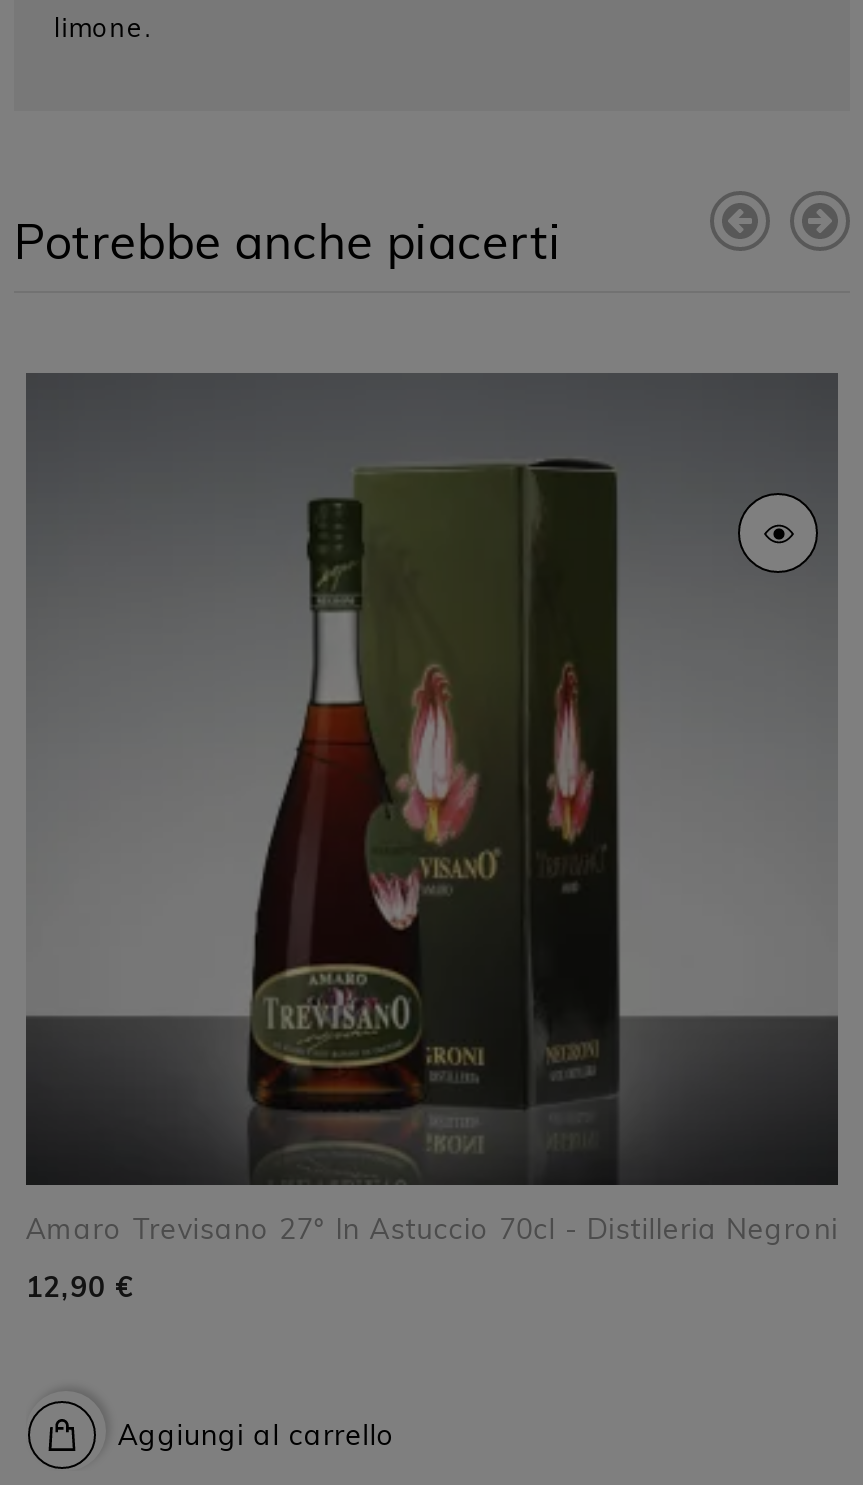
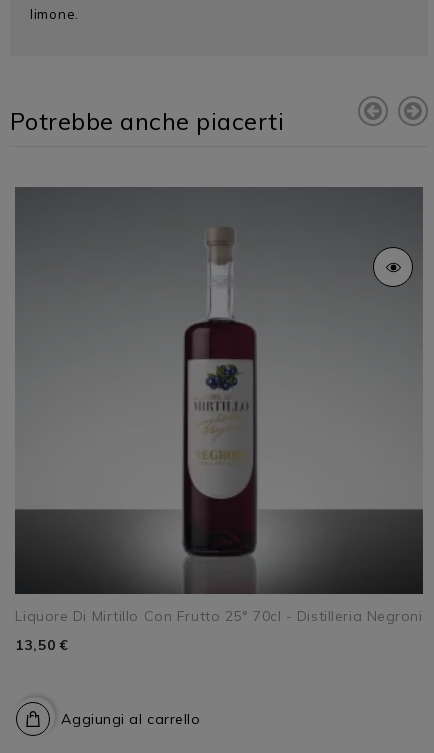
[26,455,838,1248] [image] | Amaro Trevisano 27° In Astuccio 70cl - Distilleria Negroni -> [15,227,423,625] [image] | Liquore Di Mirtillo Con Frutto 25° 70cl - Distilleria Negroni
[26,1270,133,1306] 12,90 € -> [15,636,69,654] 13,50 €

